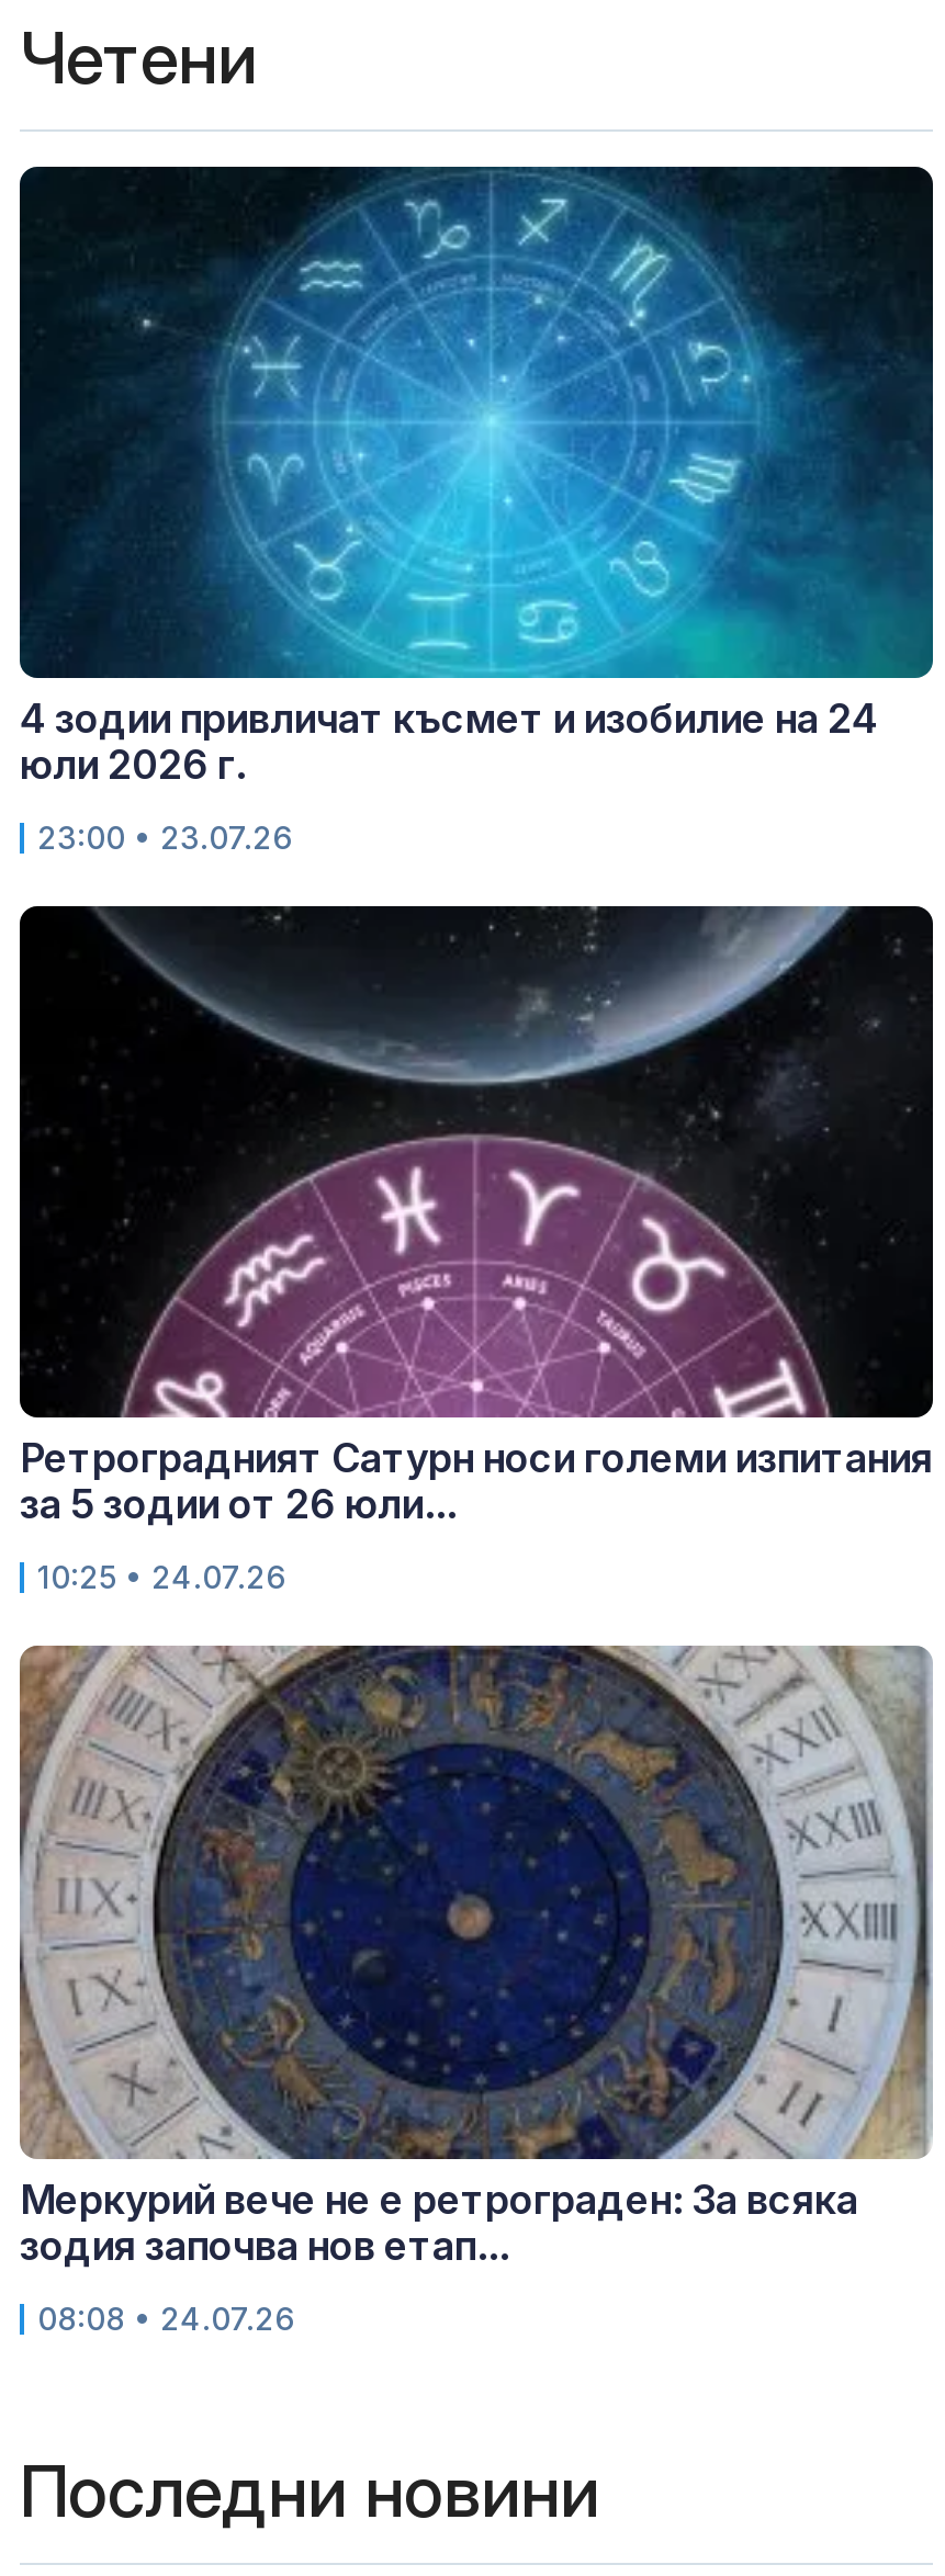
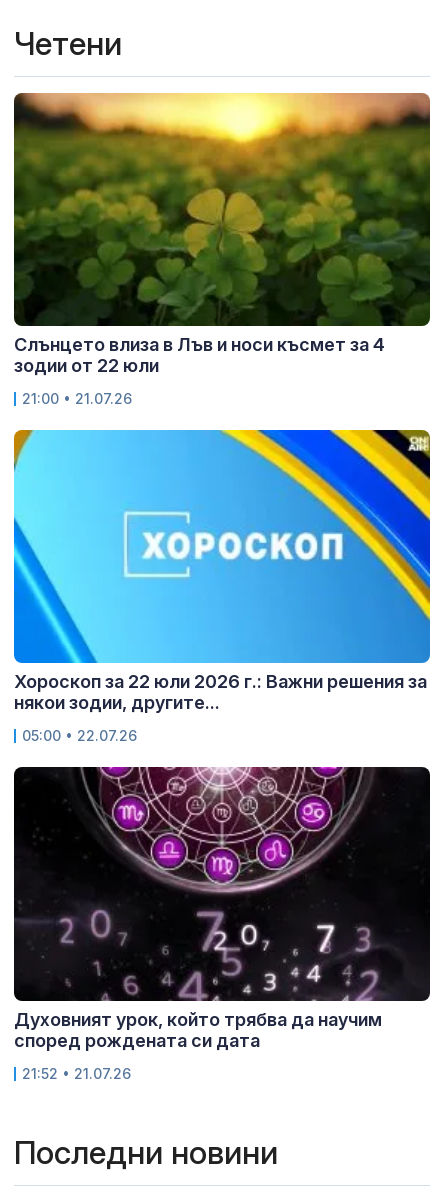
[20,165,935,788] [image] | 4 зодии привличат късмет и изобилие на 24 | юли 2026 г. -> [14,92,431,376] [image] | Слънцето влиза в Лъв и носи късмет за 4 | зодии от 22 юли
[37,819,292,856] 23:00 • 23.07.26 -> [22,390,132,407] 21:00 • 21.07.26
[18,904,935,1528] [image] | Ретроградният Сатурн носи големи изпитания | за 5 зодии от 26 юли... -> [13,429,431,713] [image] | Хороскоп за 22 юли 2026 г.: Важни решения за | някои зодии, другите...
[37,1559,285,1596] 10:25 • 24.07.26 -> [22,727,137,744] 05:00 • 22.07.26
[18,1643,933,2268] [image] | Меркурий вече не е ретрограден: За всяка | зодия започва нов етап... -> [13,766,431,1051] [image] | Духовният урок, който трябва да научим | според рождената си дата
[37,2299,294,2336] 08:08 • 24.07.26 -> [22,1065,131,1082] 21:52 • 21.07.26

